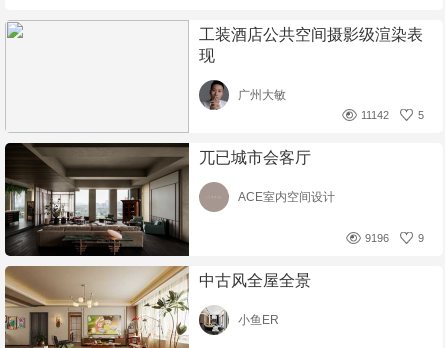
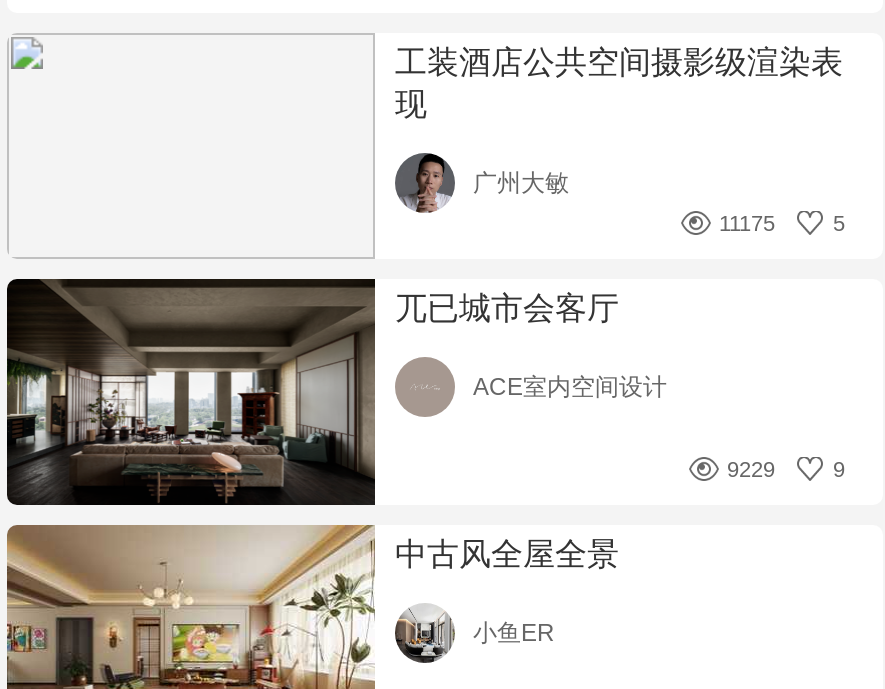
[361,109,389,121] 11142 -> [719,211,775,235] 11175
[365,232,389,244] 9196 -> [727,457,775,481] 9229

